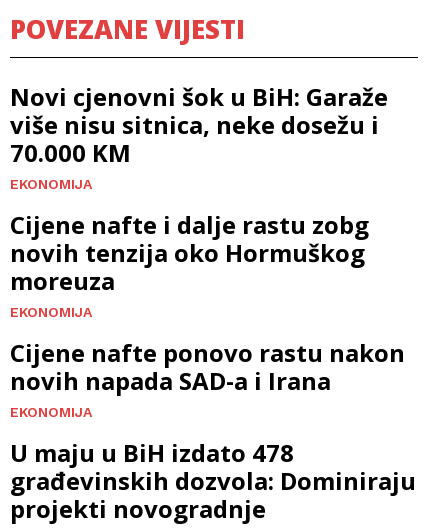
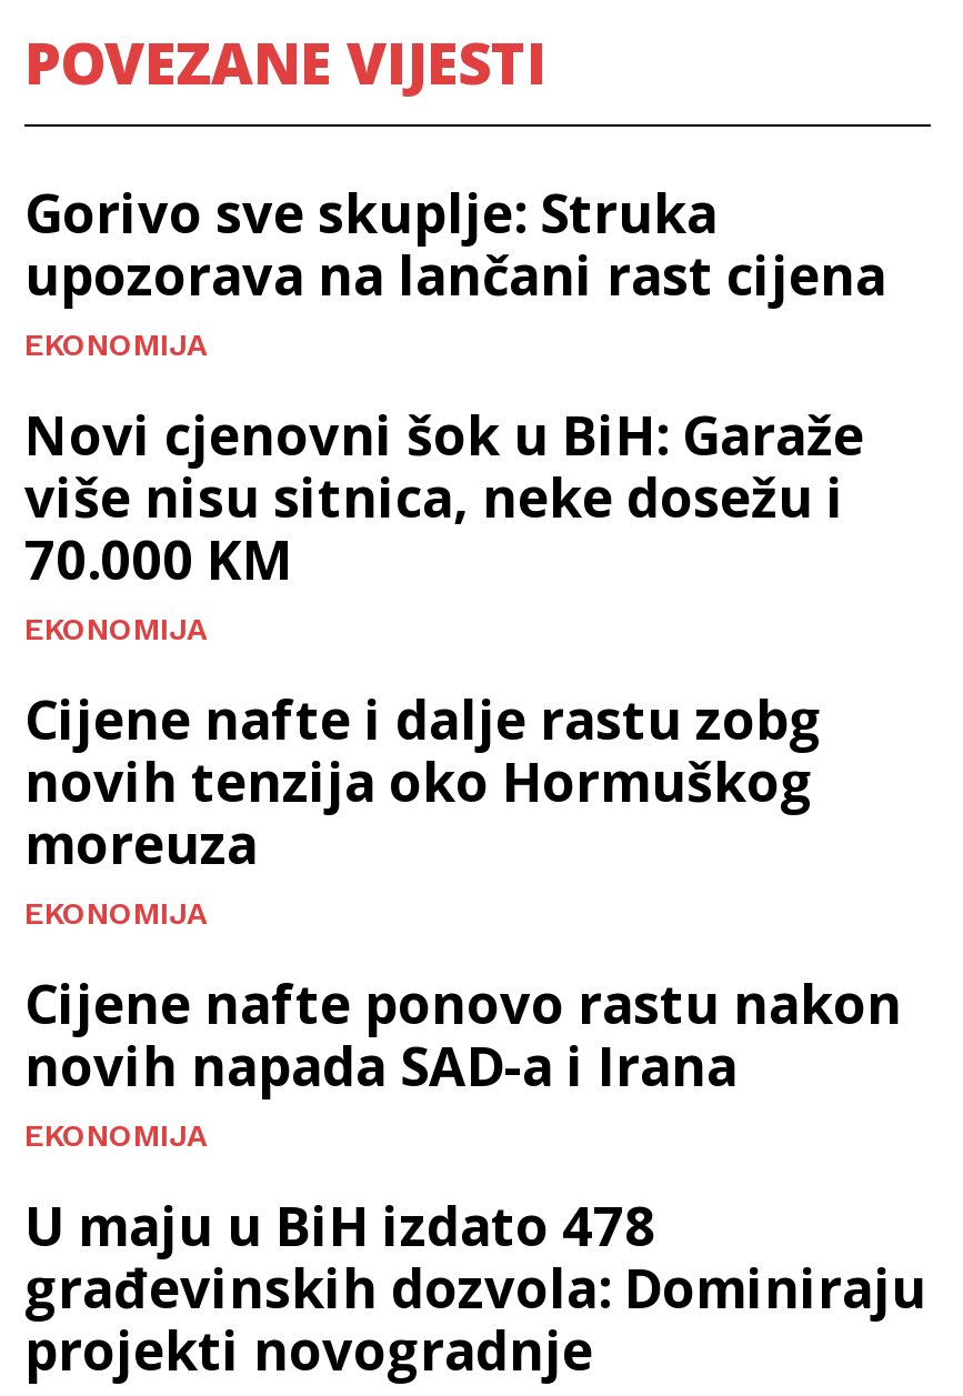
none -> [24,175,886,362] Gorivo sve skuplje: Struka | upozorava na lančani rast cijena | EKONOMIJA

